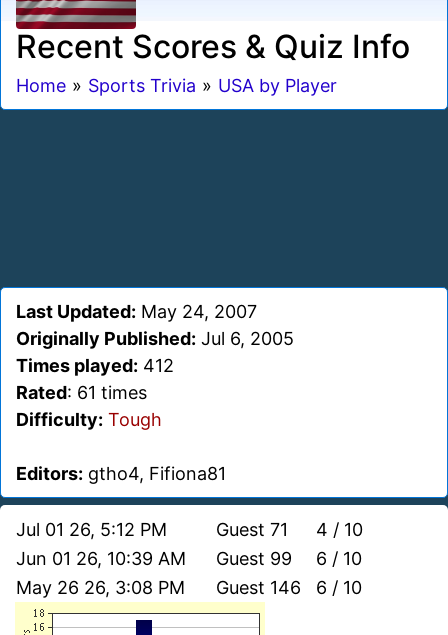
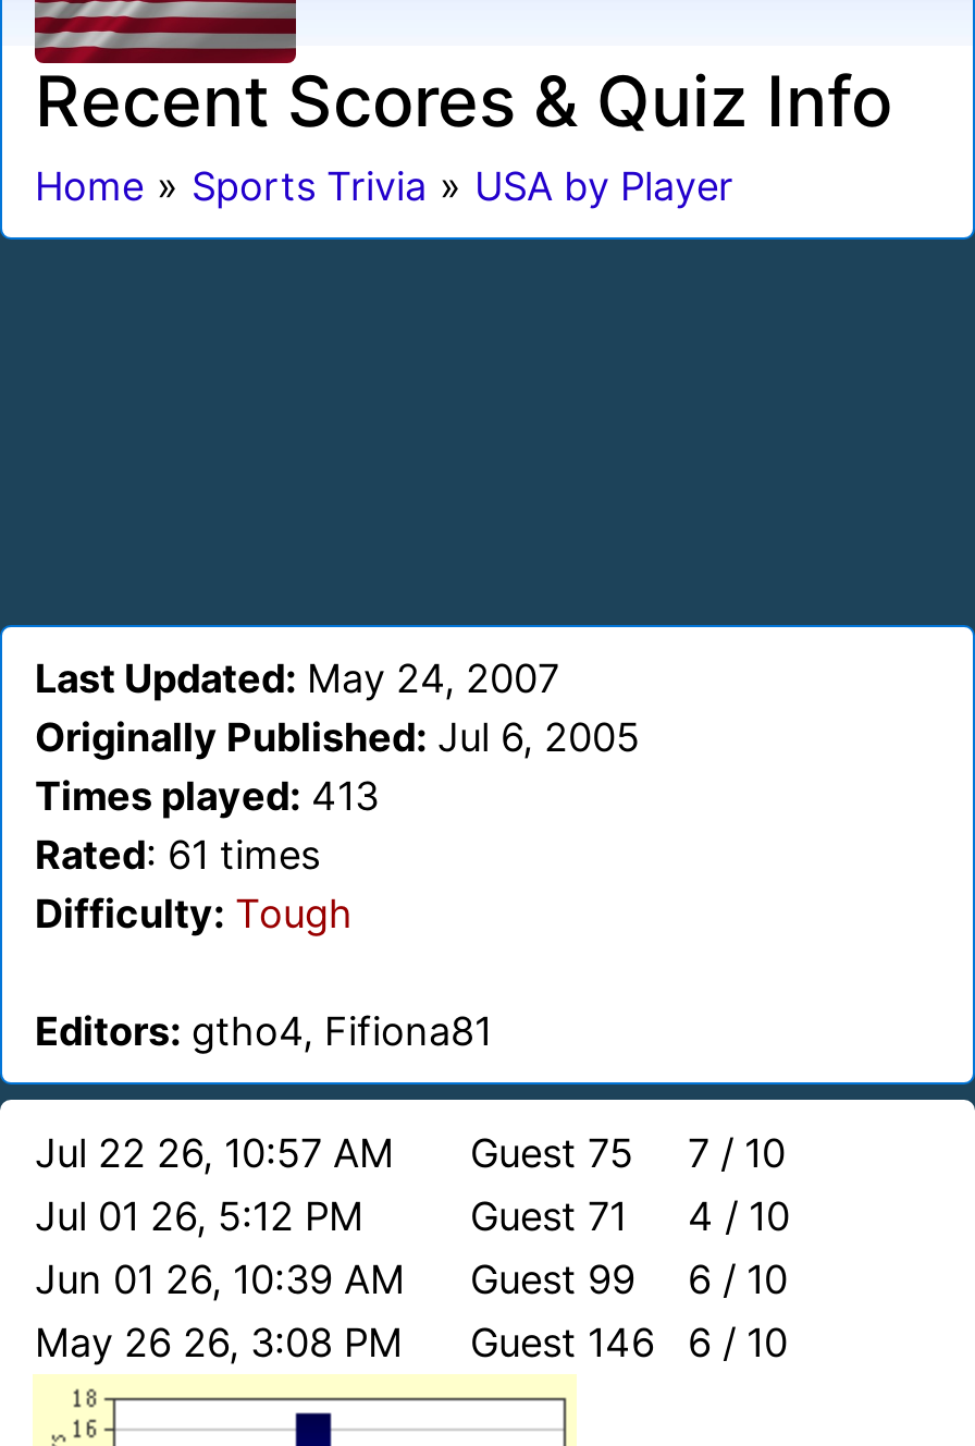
[16,355,174,376] Times played: 412 -> [35,773,379,819] Times played: 413
none -> [35,1130,786,1176] Jul 22 26, 10:57 AM | Guest 75 | 7 / 10

